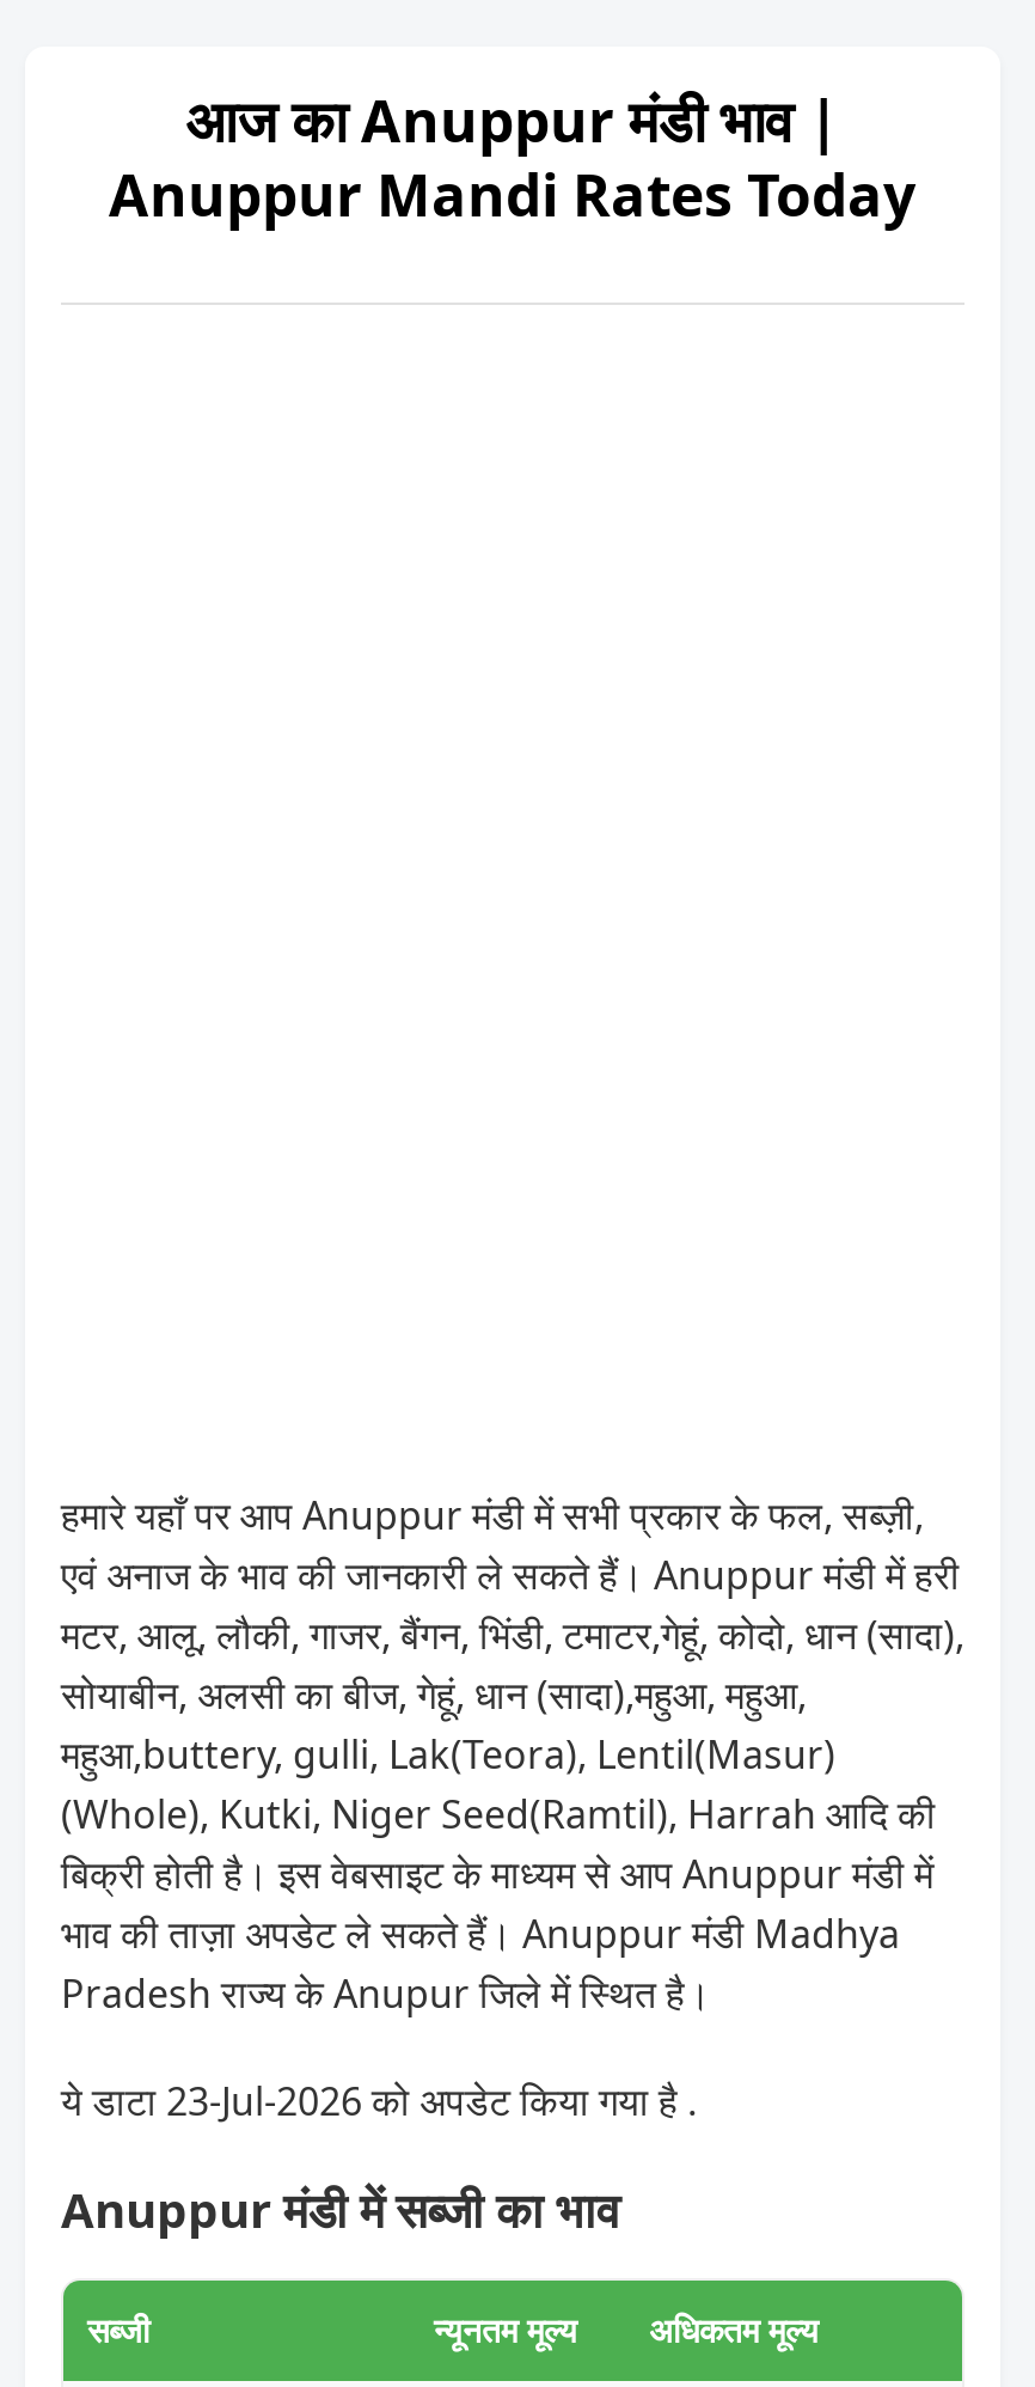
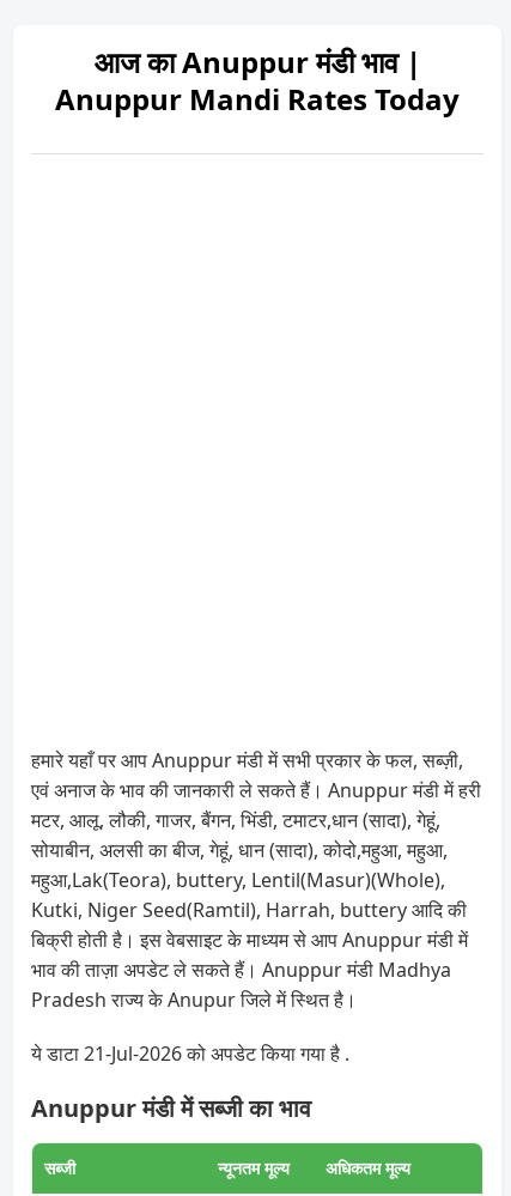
[61,1608,964,1840] मटर, आलू, लौकी, गाजर, बैंगन, भिंडी, टमाटर,गेहूं, कोदो, धान (सादा), | सोयाबीन, अलसी का बीज, गेहूं, धान (सादा),महुआ, महुआ, | महुआ,buttery, gulli, Lak(Teora), Lentil(Masur) | (Whole), Kutki, Niger Seed(Ramtil), Harrah आदि की -> [31,807,467,923] मटर, आलू, लौकी, गाजर, बैंगन, भिंडी, टमाटर,धान (सादा), गेहूं, | सोयाबीन, अलसी का बीज, गेहूं, धान (सादा), कोदो,महुआ, महुआ, | महुआ,Lak(Teora), buttery, Lentil(Masur)(Whole), | Kutki, Niger Seed(Ramtil), Harrah, buttery आदि की
[61,2075,697,2127] ये डाटा 23-Jul-2026 को अपडेट किया गया है . -> [31,1040,349,1067] ये डाटा 21-Jul-2026 को अपडेट किया गया है .

